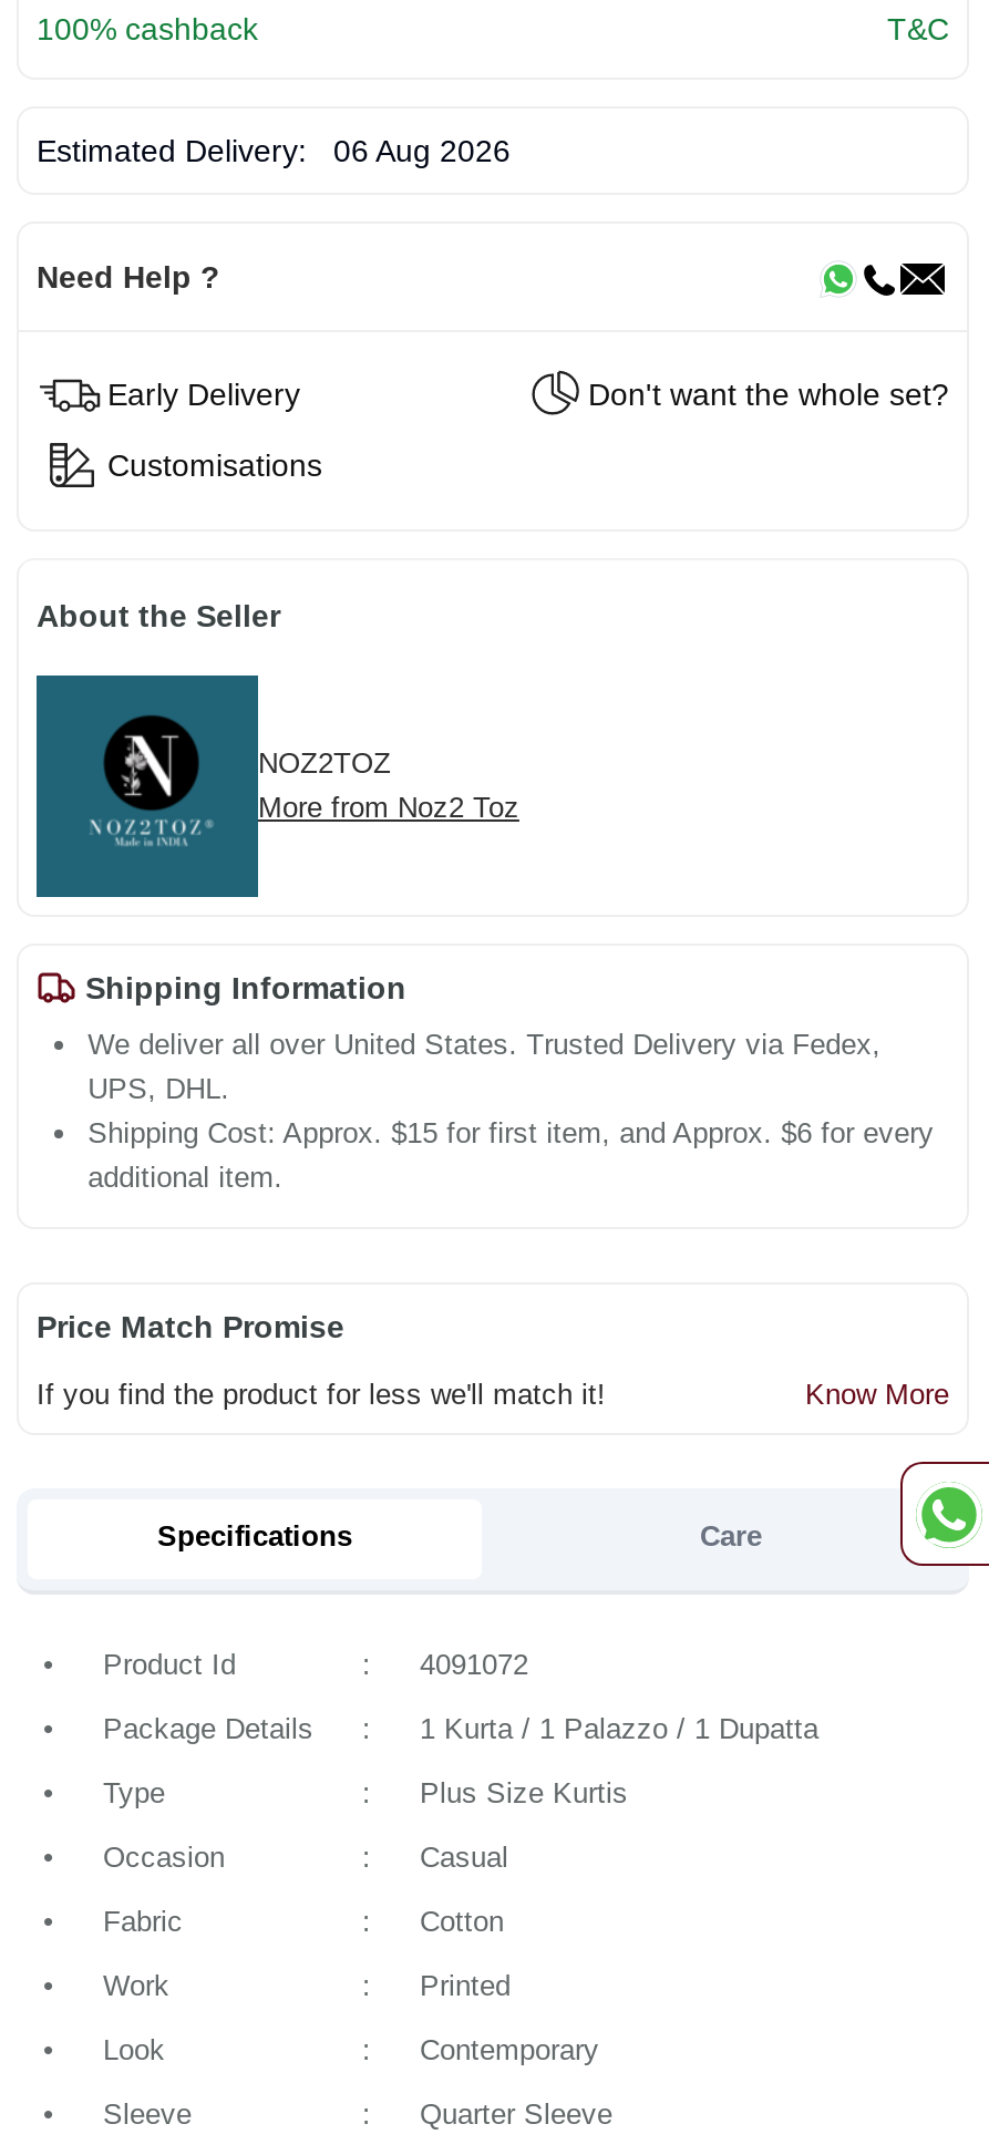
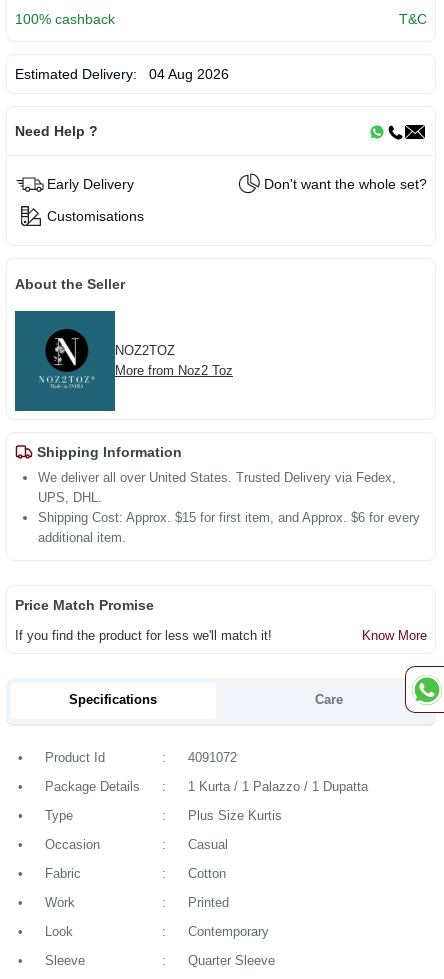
[37,132,511,168] Estimated Delivery: 06 Aug 2026 -> [15,66,229,82] Estimated Delivery: 04 Aug 2026

